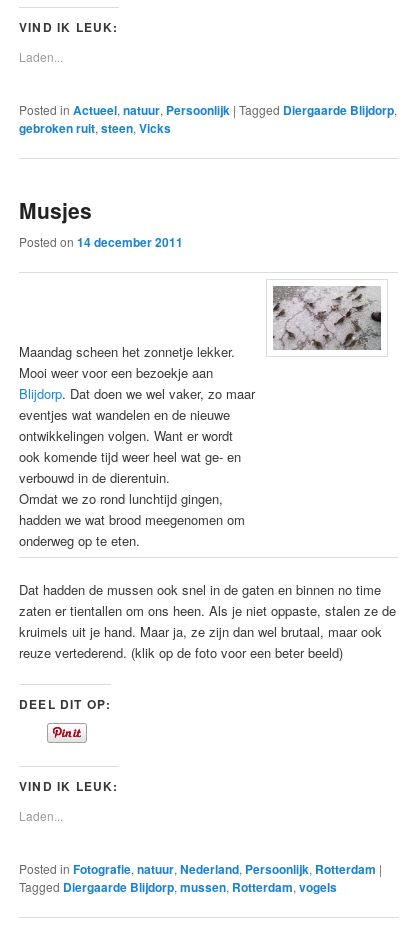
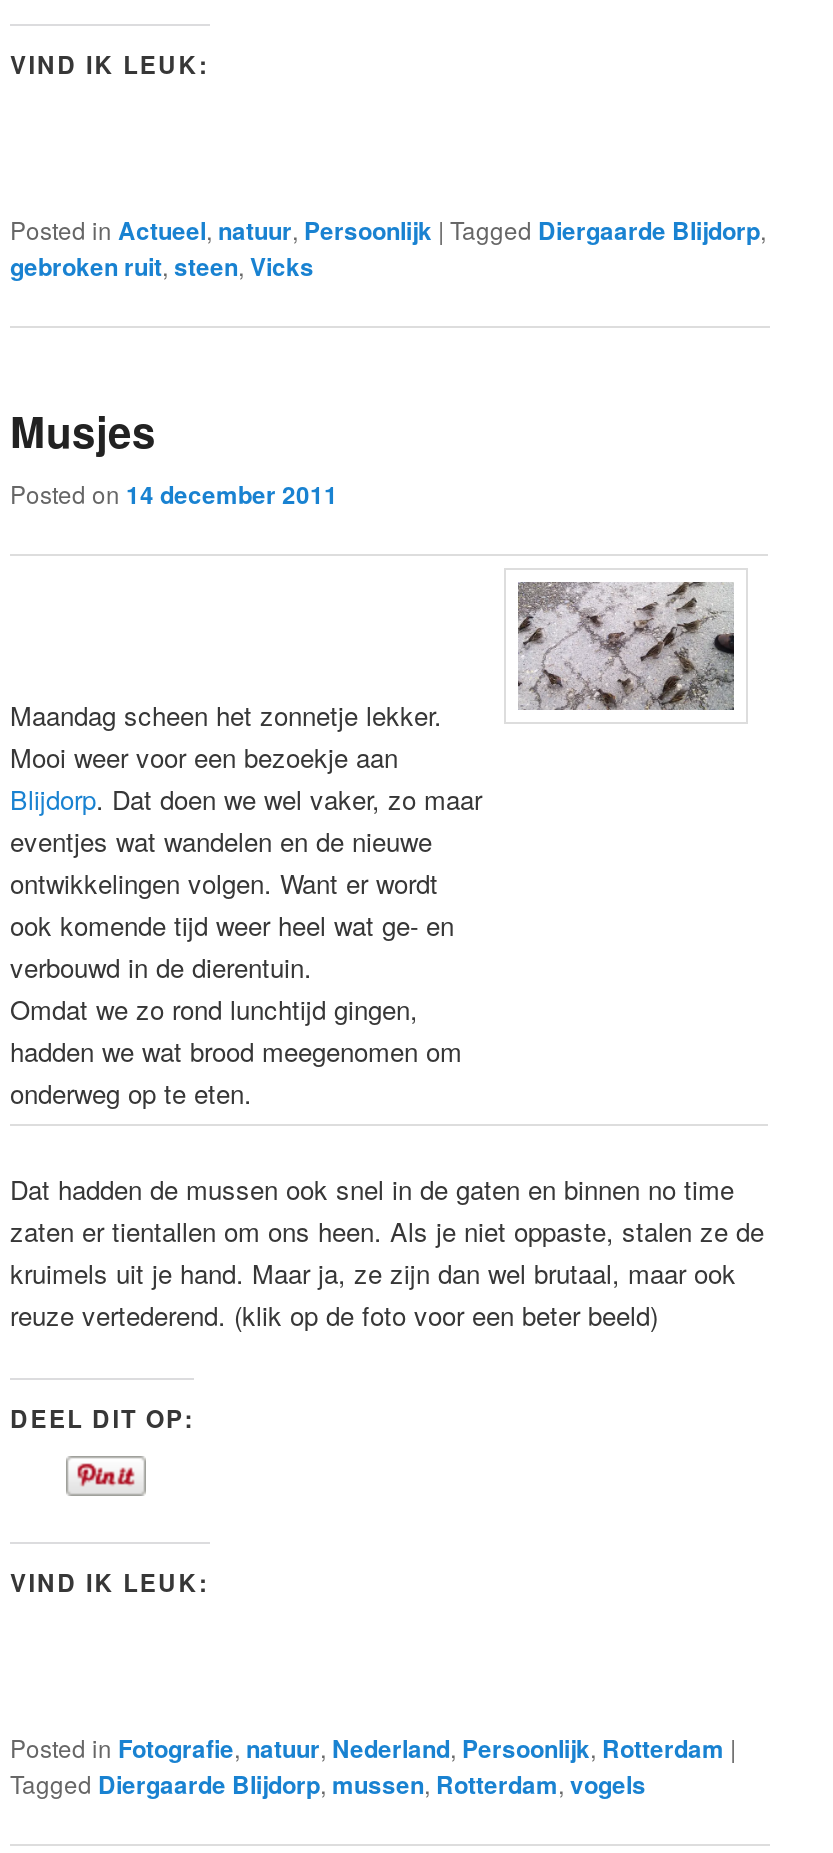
[19,48,63,65] Laden... -> none
[19,807,63,824] Laden... -> none

